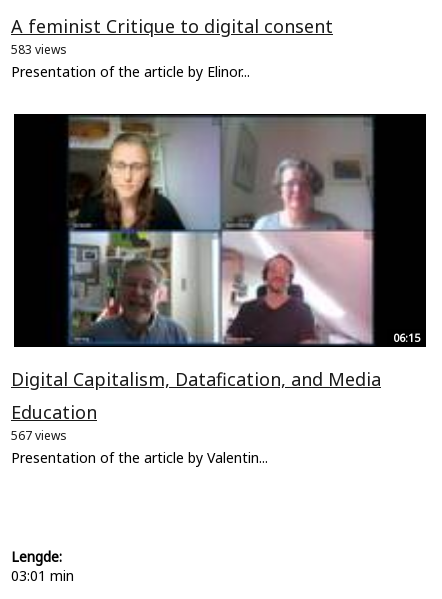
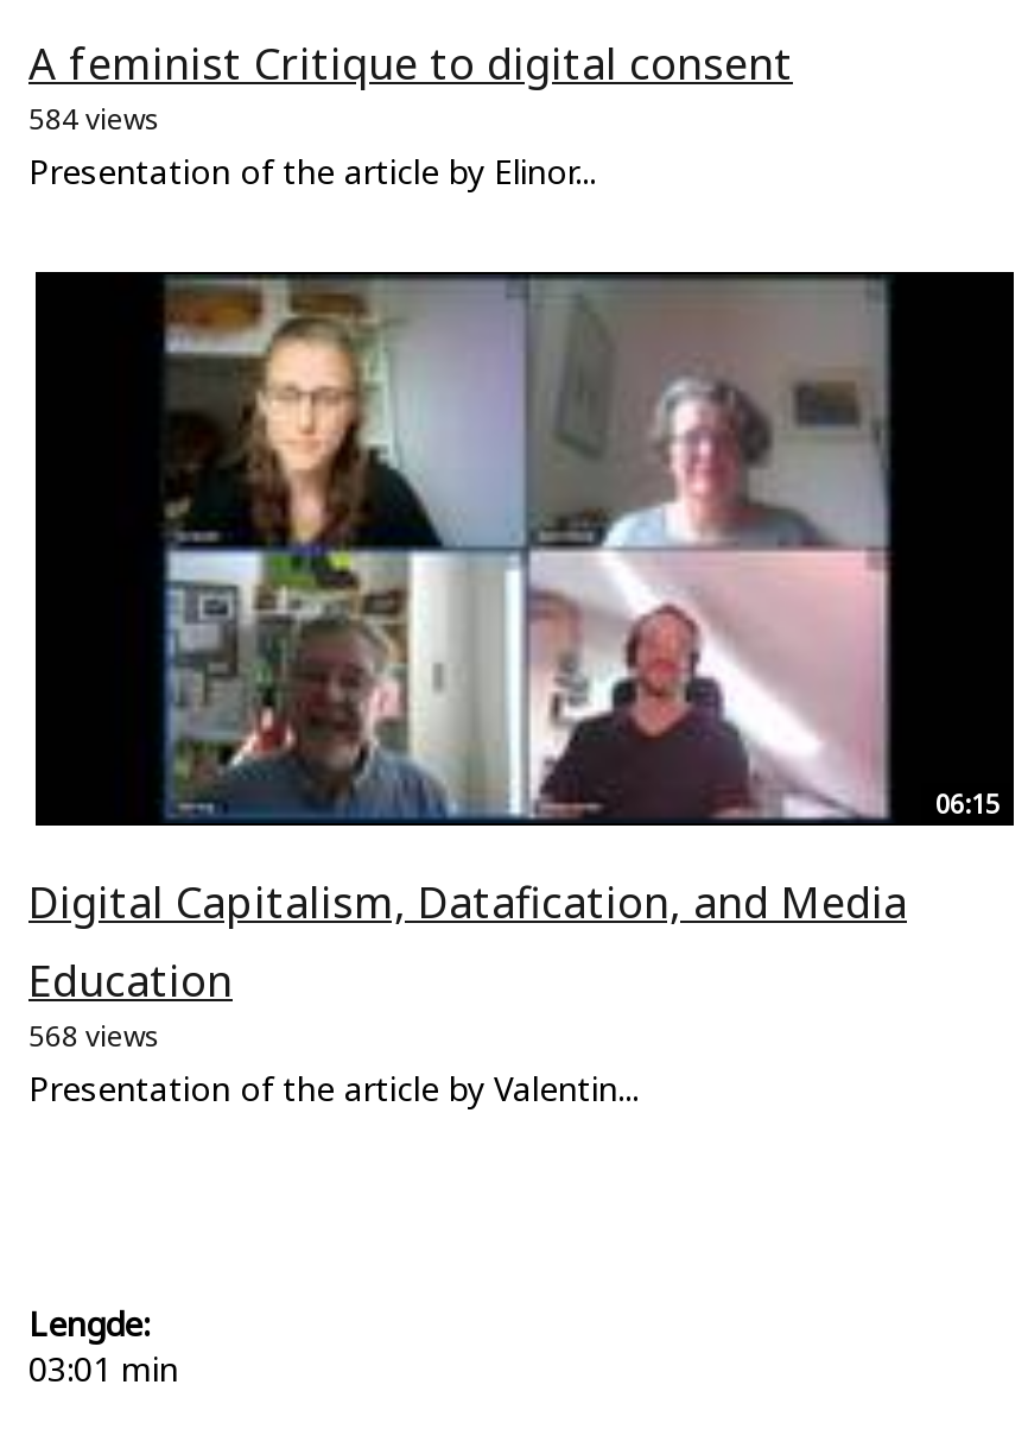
[11,41,67,58] 583 views -> [28,98,161,139] 584 views
[11,427,67,444] 567 views -> [28,1017,161,1057] 568 views

